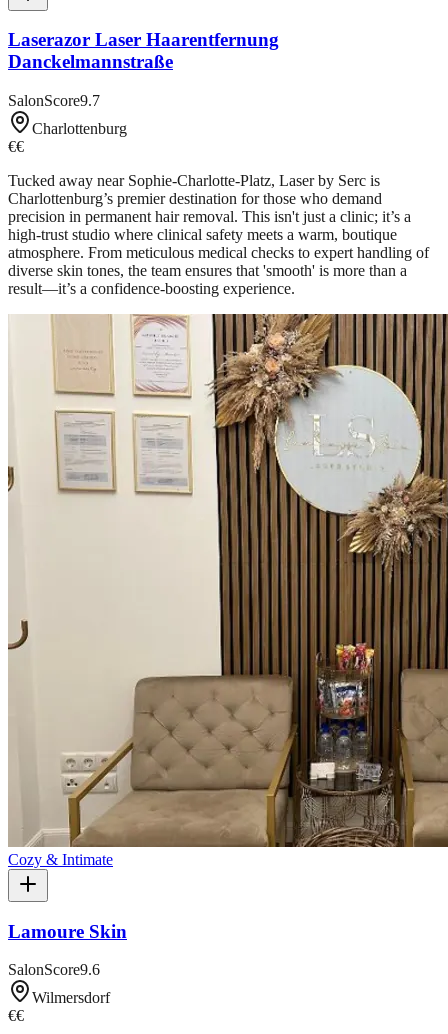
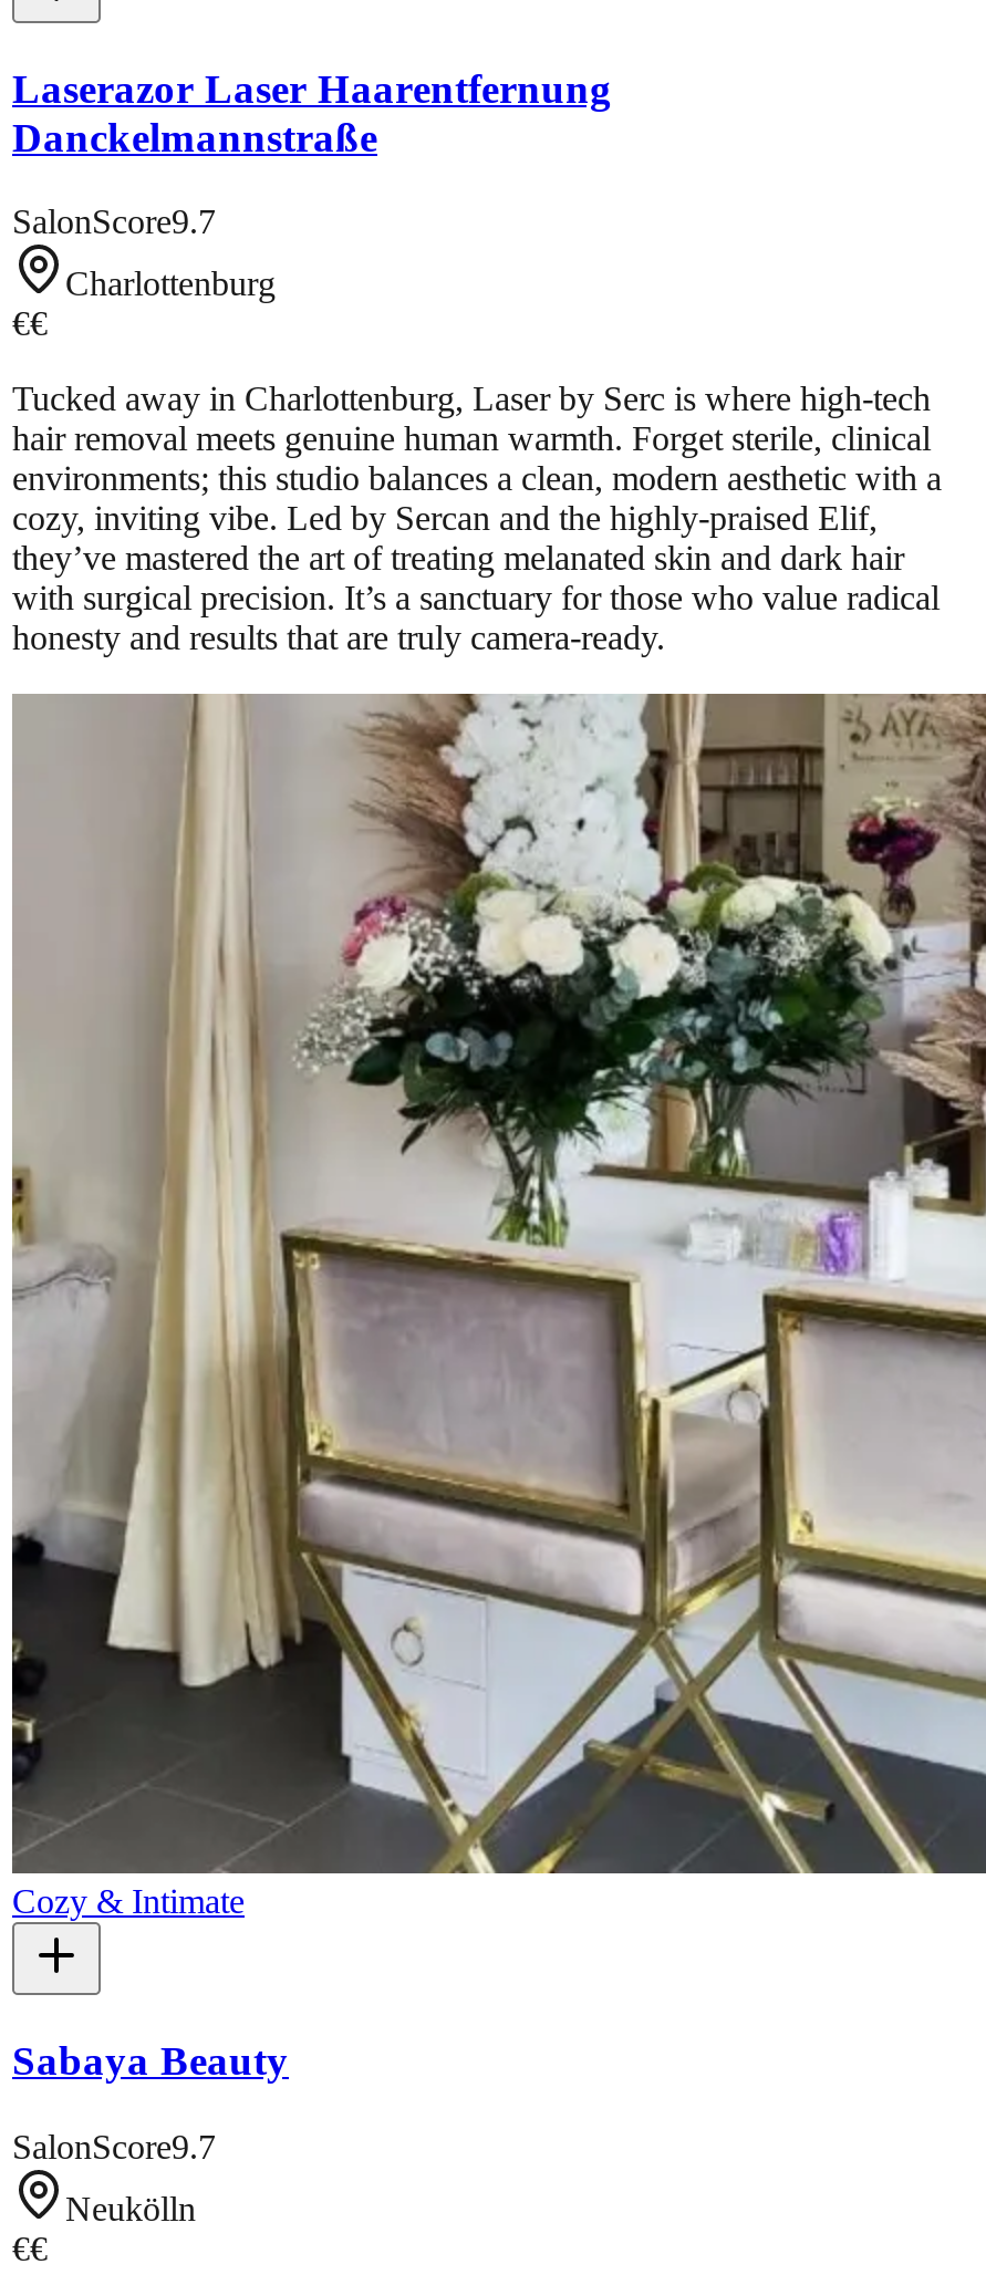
[8,172,429,297] Tucked away near Sophie-Charlotte-Platz, Laser by Serc is | Charlottenburg’s premier destination for those who demand | precision in permanent hair removal. This isn't just a clinic; it’s a | high-trust studio where clinical safety meets a warm, boutique | atmosphere. From meticulous medical checks to expert handling of | diverse skin tones, the team ensures that 'smooth' is more than a | result—it’s a confidence-boosting experience. -> [12,380,942,657] Tucked away in Charlottenburg, Laser by Serc is where high-tech | hair removal meets genuine human warmth. Forget sterile, clinical | environments; this studio balances a clean, modern aesthetic with a | cozy, inviting vibe. Led by Sercan and the highly-praised Elif, | they’ve mastered the art of treating melanated skin and dark hair | with surgical precision. It’s a sanctuary for those who value radical | honesty and results that are truly camera-ready.
[8,314,445,848] [image] -> [10,693,979,1874] [image]
[8,921,127,942] Lamoure Skin -> [12,2038,289,2084] Sabaya Beauty
[8,961,100,978] SalonScore9.6 -> [12,2128,216,2165] SalonScore9.7
[32,989,110,1006] Wilmersdorf -> [65,2190,196,2227] Neukölln

